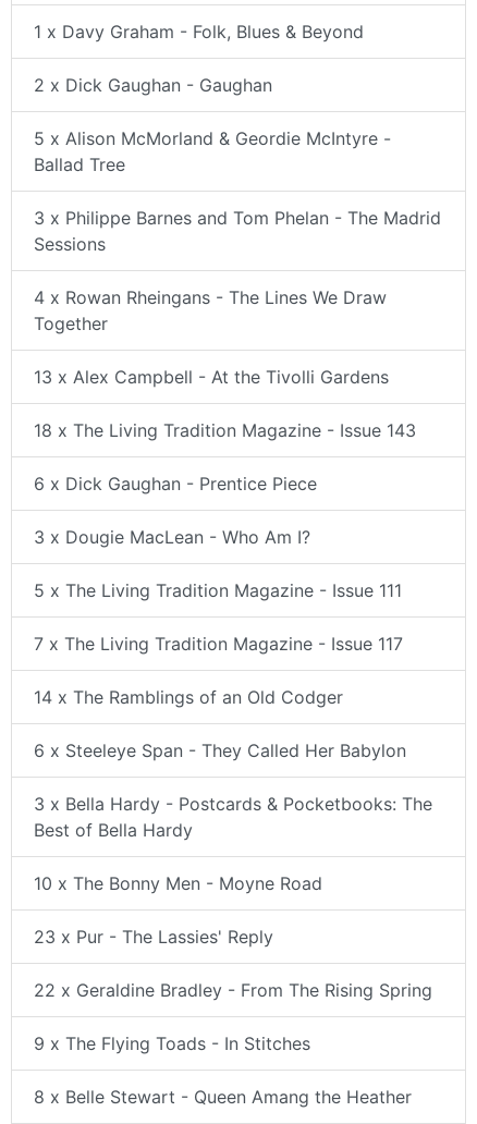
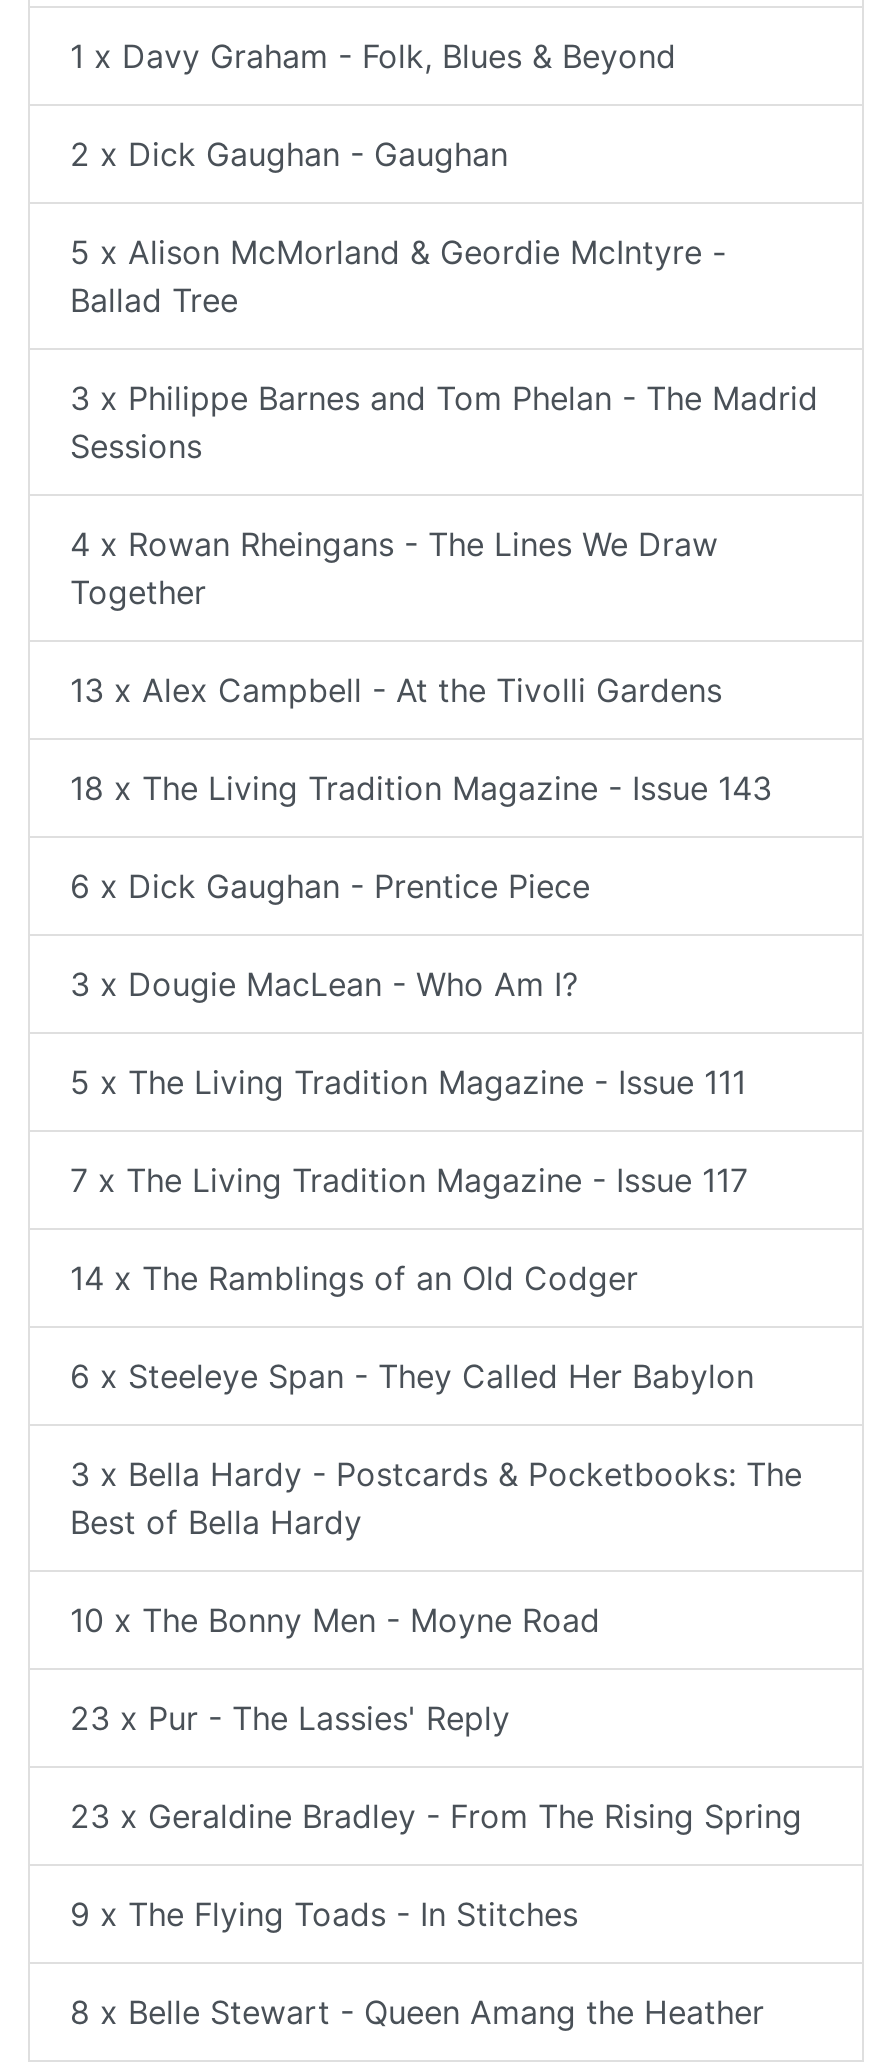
[34,979,432,1001] 22 x Geraldine Bradley - From The Rising Spring -> [70,1796,802,1836] 23 x Geraldine Bradley - From The Rising Spring

